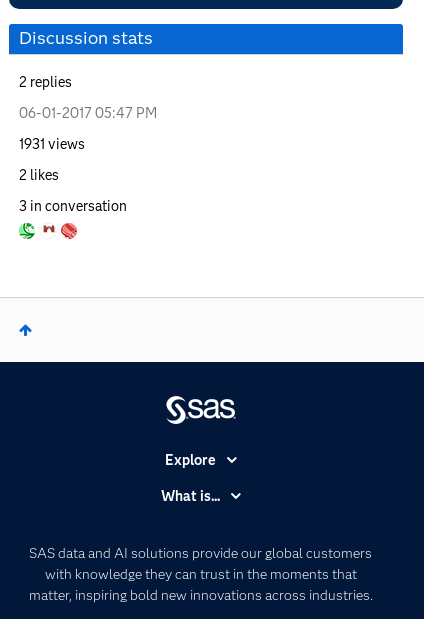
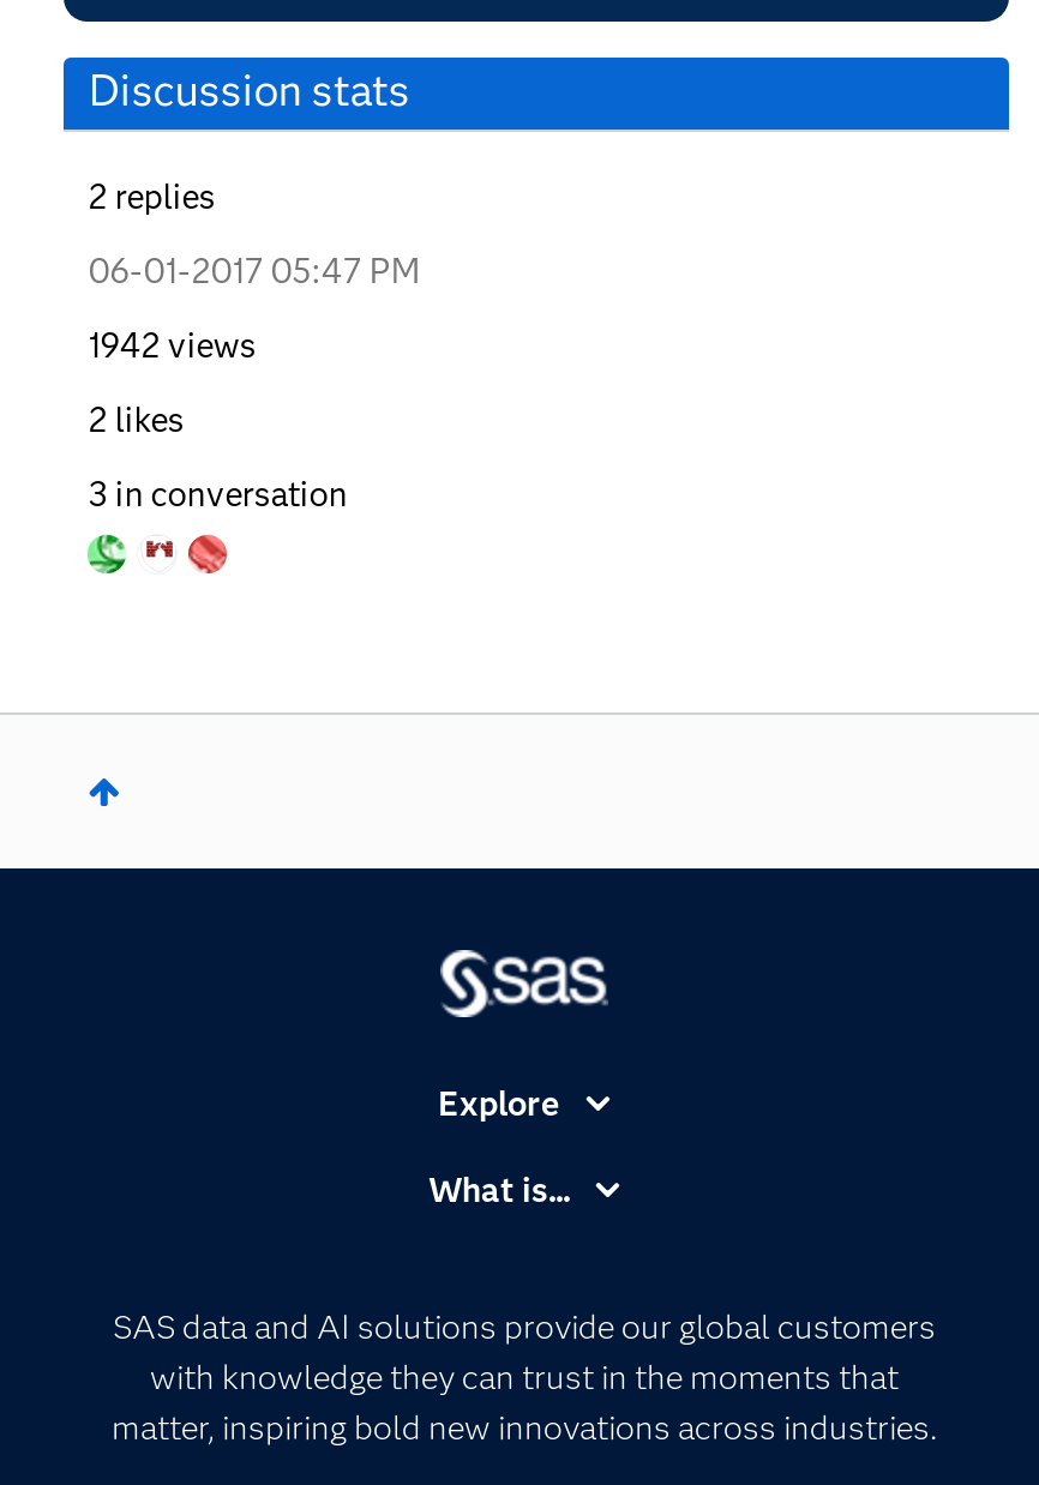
[19,135,85,153] 1931 views -> [89,323,257,366] 1942 views

